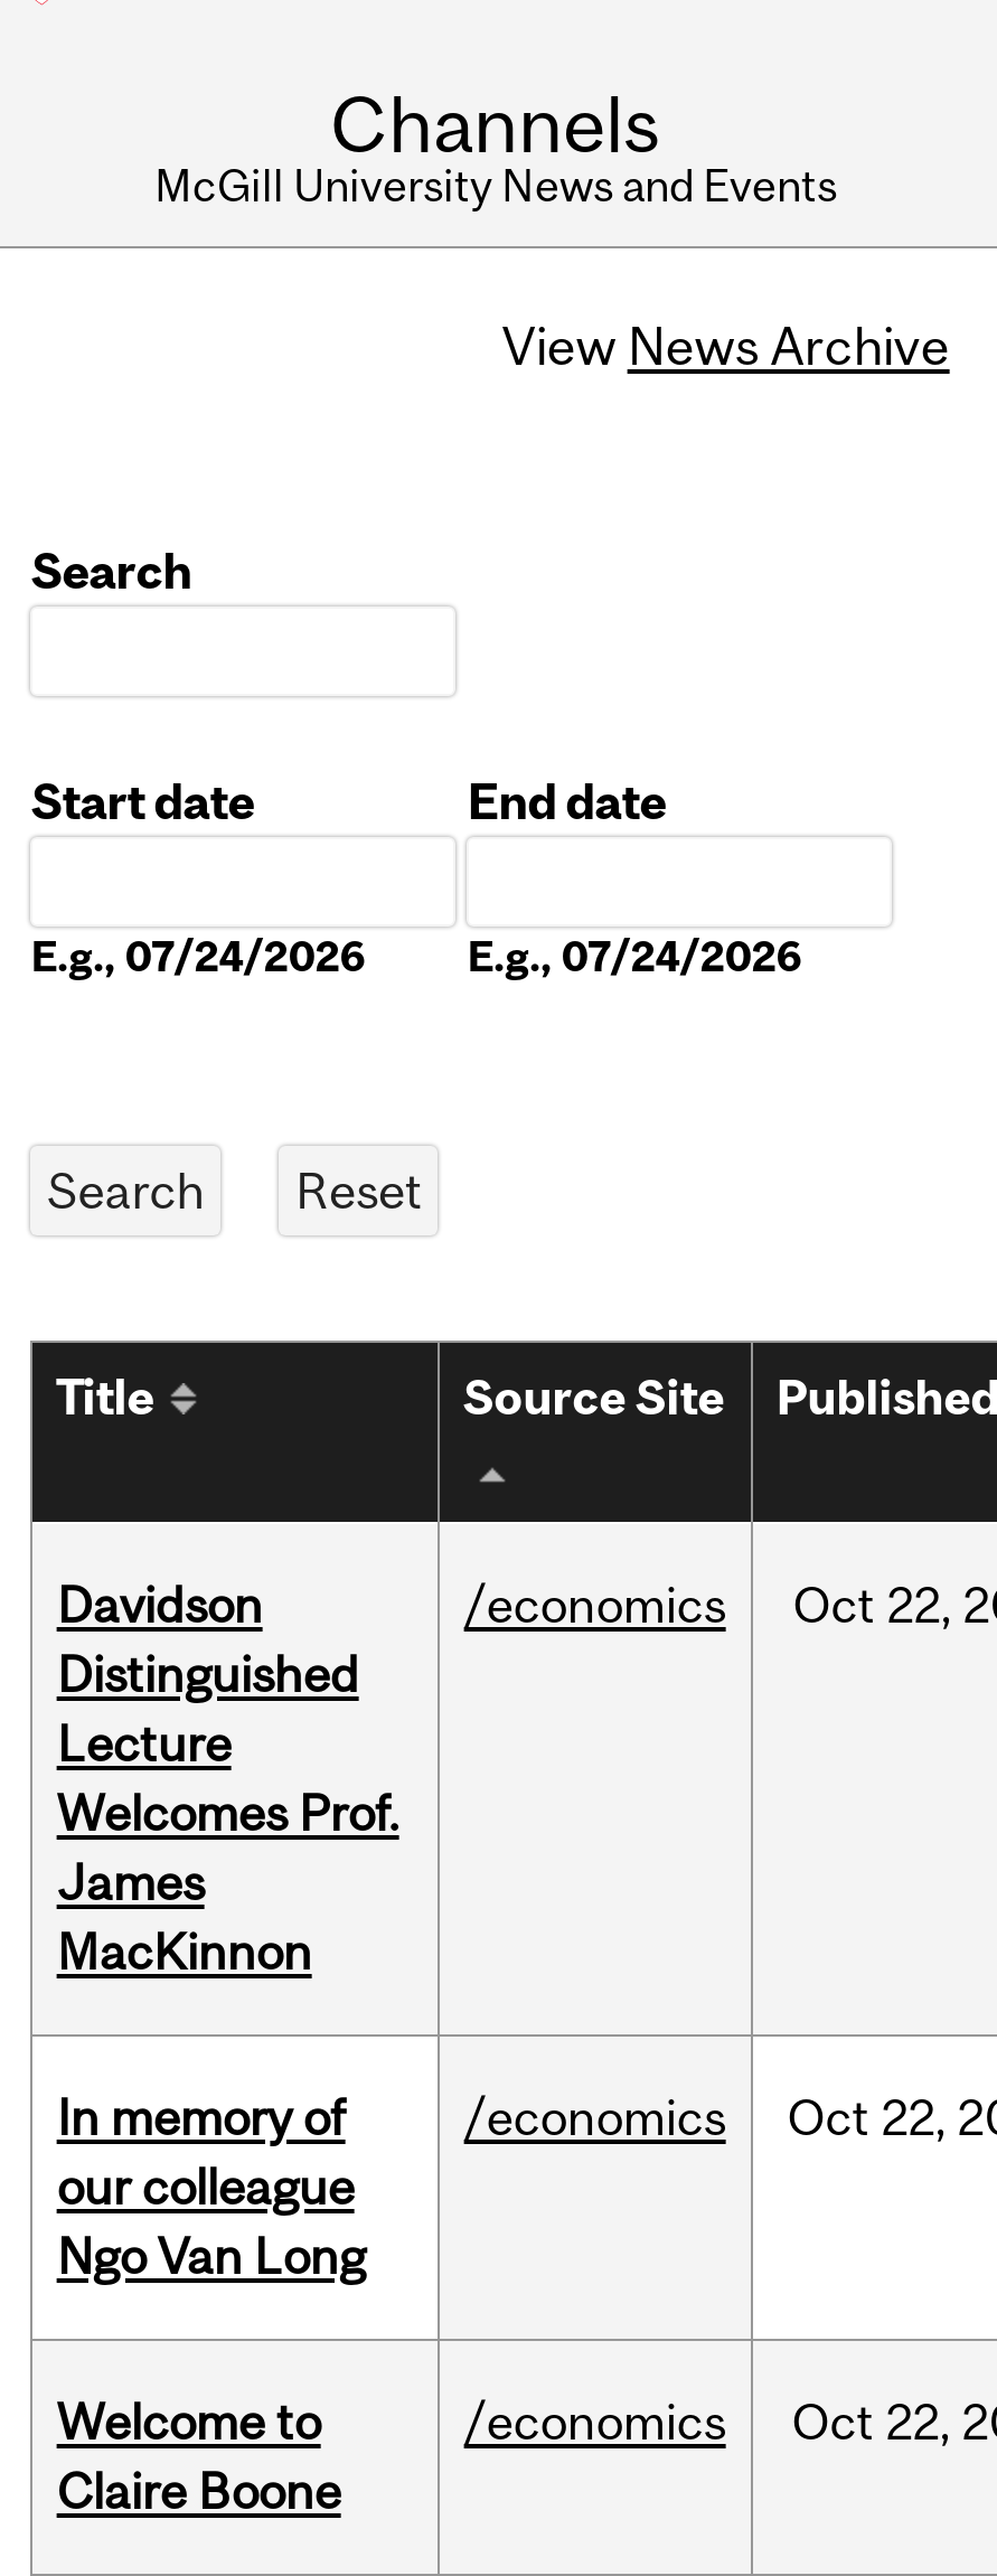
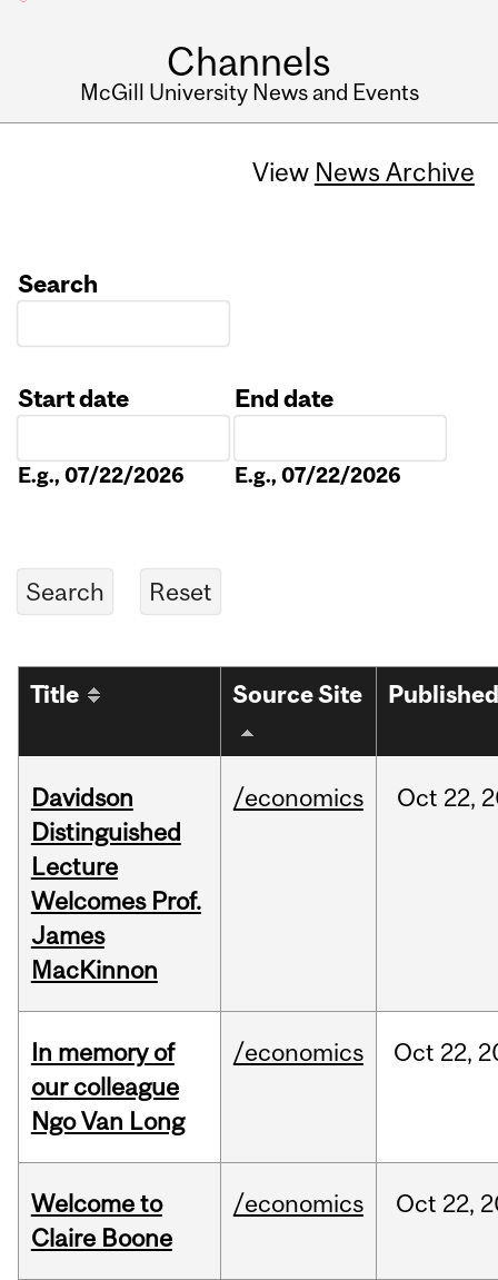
[31,932,366,981] E.g., 07/24/2026 -> [18,463,185,487] E.g., 07/22/2026
[467,932,803,981] E.g., 07/24/2026 -> [235,463,402,487] E.g., 07/22/2026

